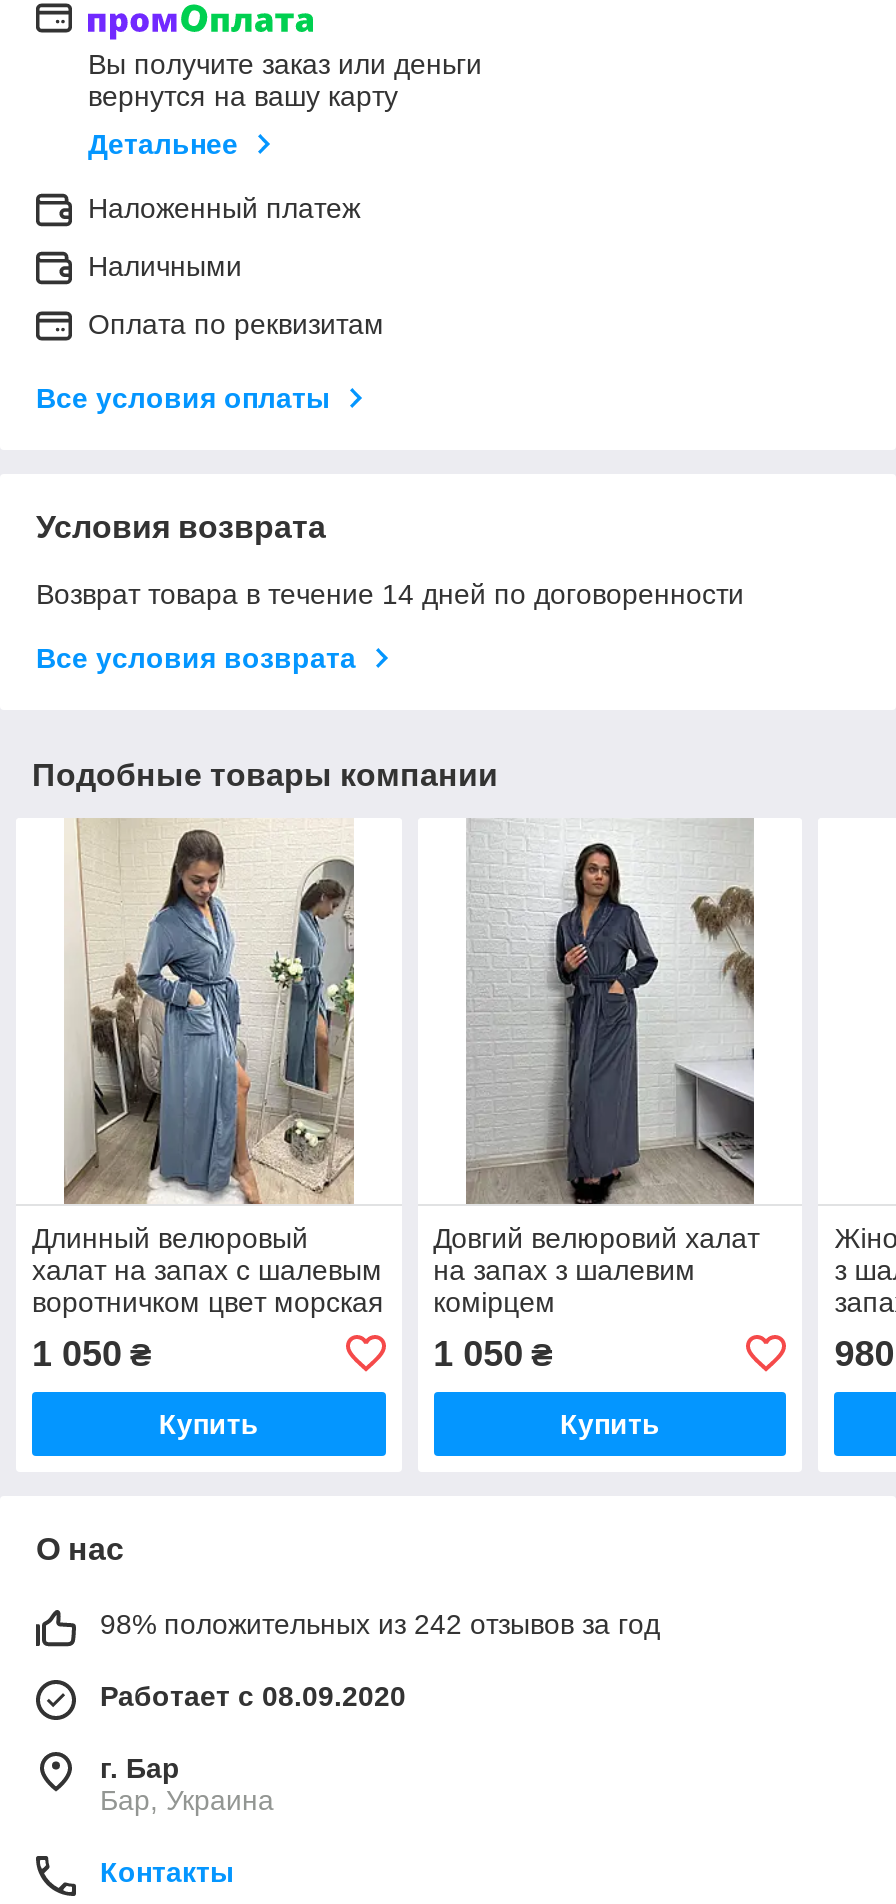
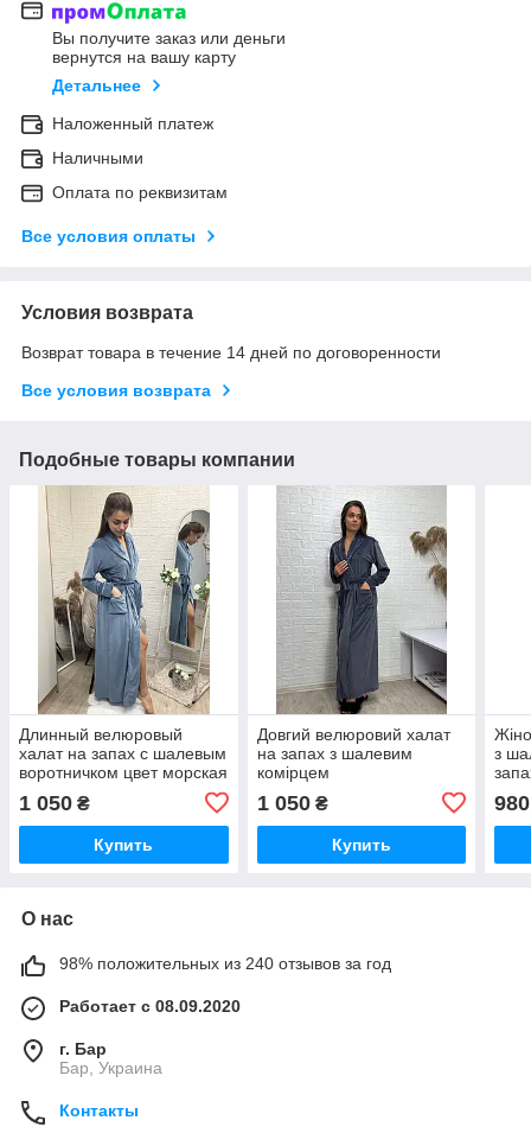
[100,1608,660,1640] 98% положительных из 242 отзывов за год -> [59,954,391,973] 98% положительных из 240 отзывов за год

